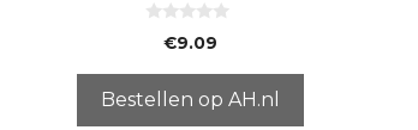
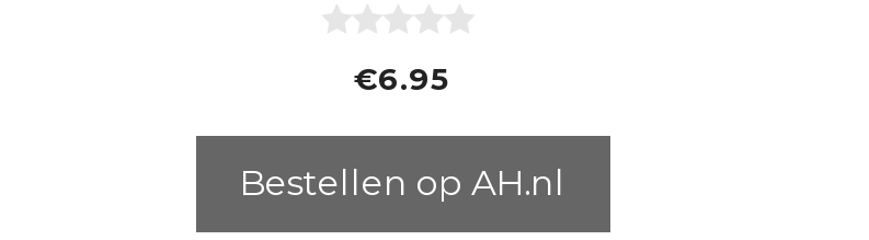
[163,33,217,52] €9.09 -> [354,61,450,96] €6.95

